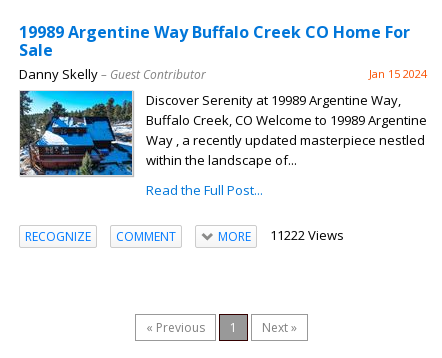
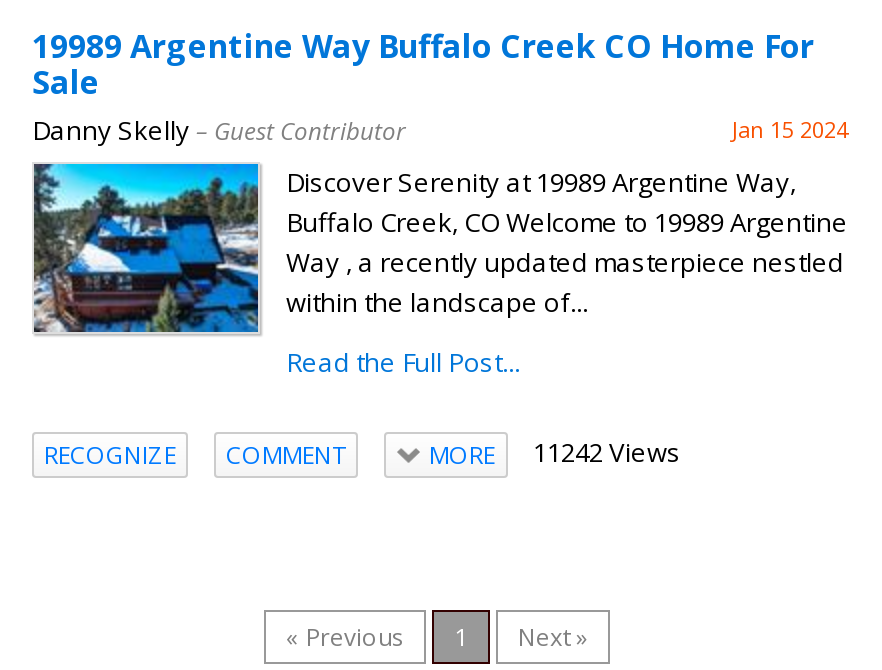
[217,226,343,245] MORE 11222 Views -> [429,434,681,472] MORE 11242 Views

